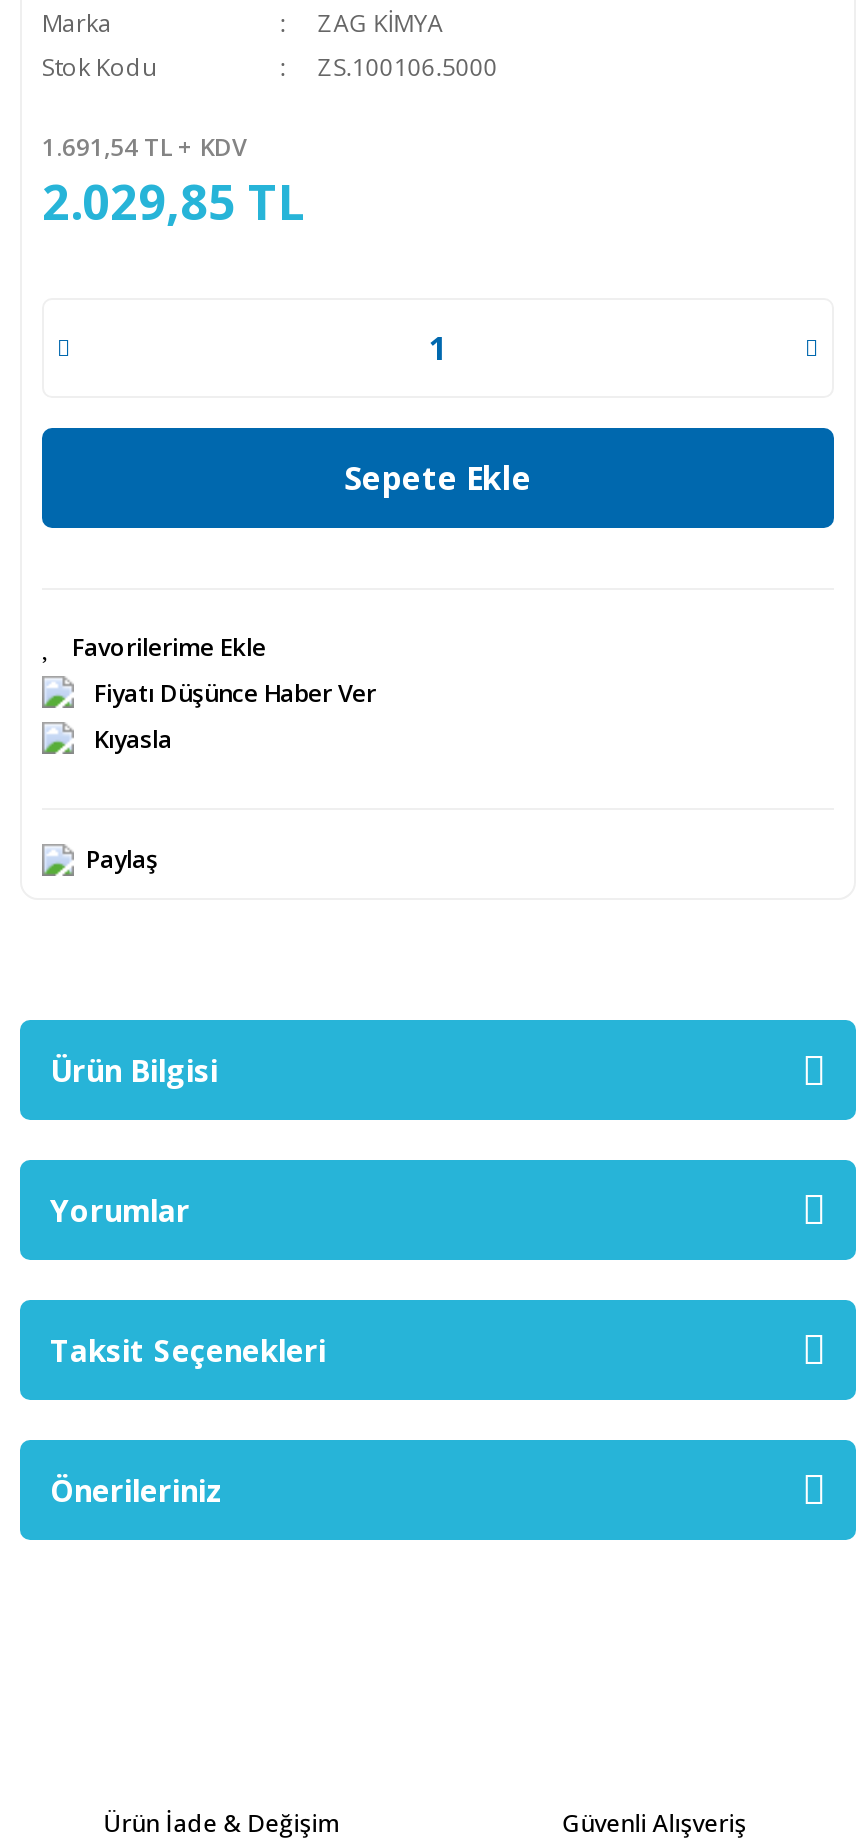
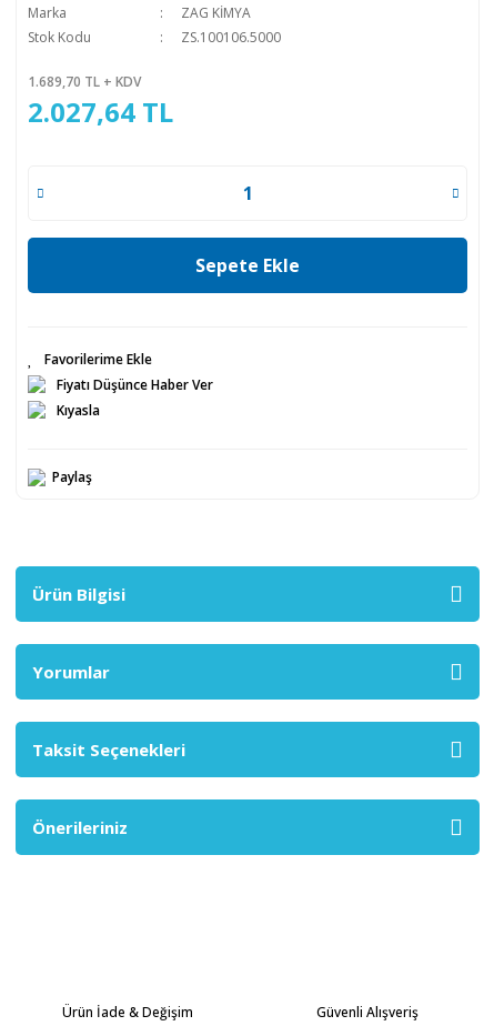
[42,130,246,164] 1.691,54 TL + KDV -> [28,72,141,91] 1.689,70 TL + KDV
[42,168,304,234] 2.029,85 TL -> [28,93,173,130] 2.027,64 TL

